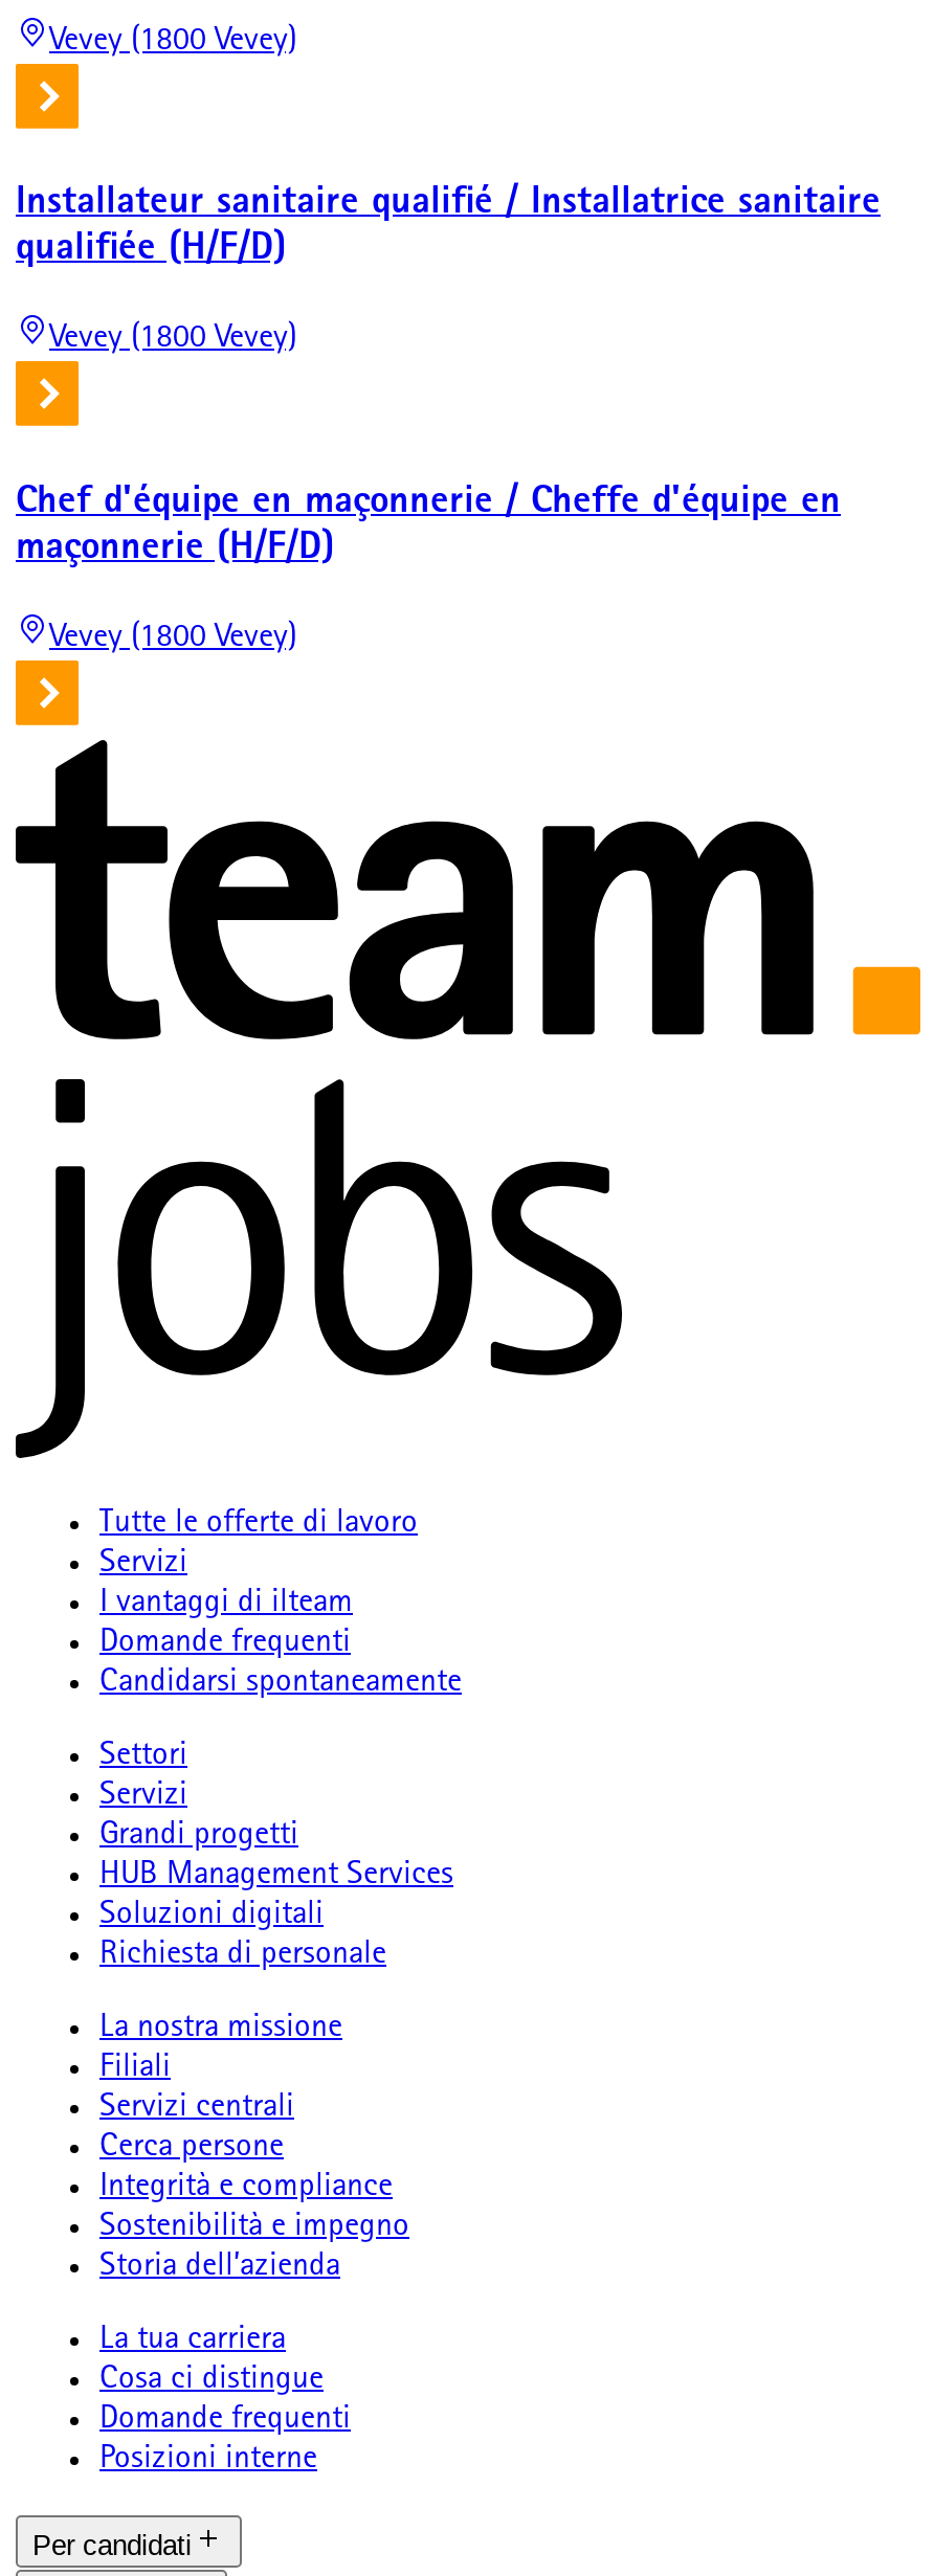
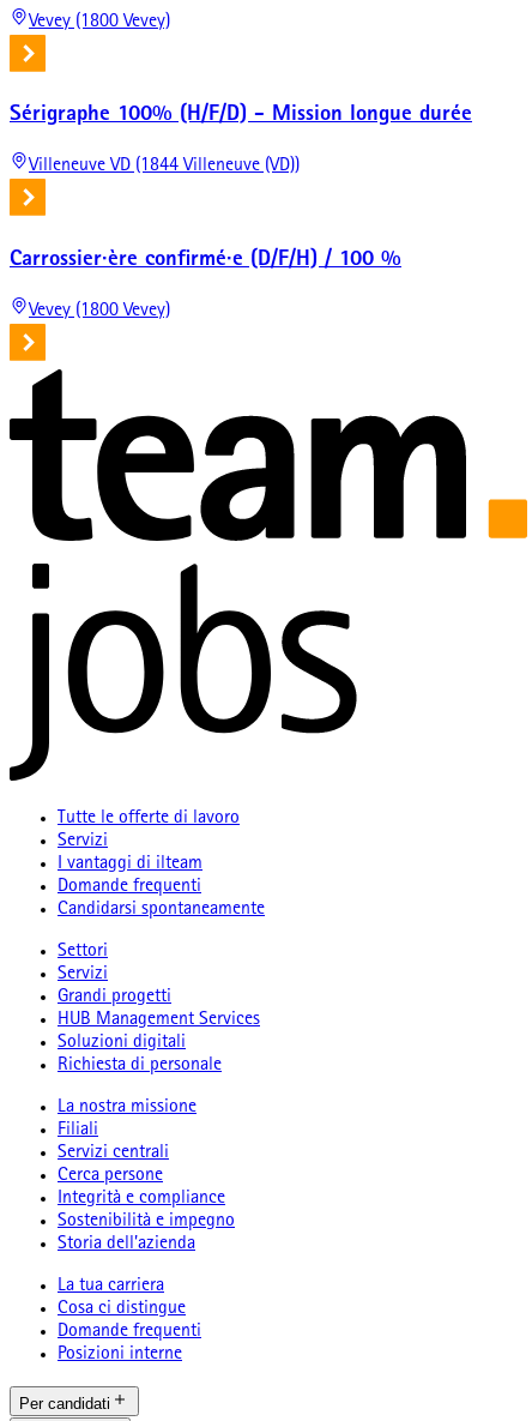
[16,186,881,270] Installateur sanitaire qualifié / Installatrice sanitaire | qualifiée (H/F/D) -> [10,105,472,126] Sérigraphe 100% (H/F/D) - Mission longue durée
[49,324,296,357] Vevey (1800 Vevey) -> [29,157,300,176] Villeneuve VD (1844 Villeneuve (VD))
[16,484,841,568] Chef d'équipe en maçonnerie / Cheffe d'équipe en | maçonnerie (H/F/D) -> [10,249,401,271] Carrossier·ère confirmé·e (D/F/H) / 100 %

